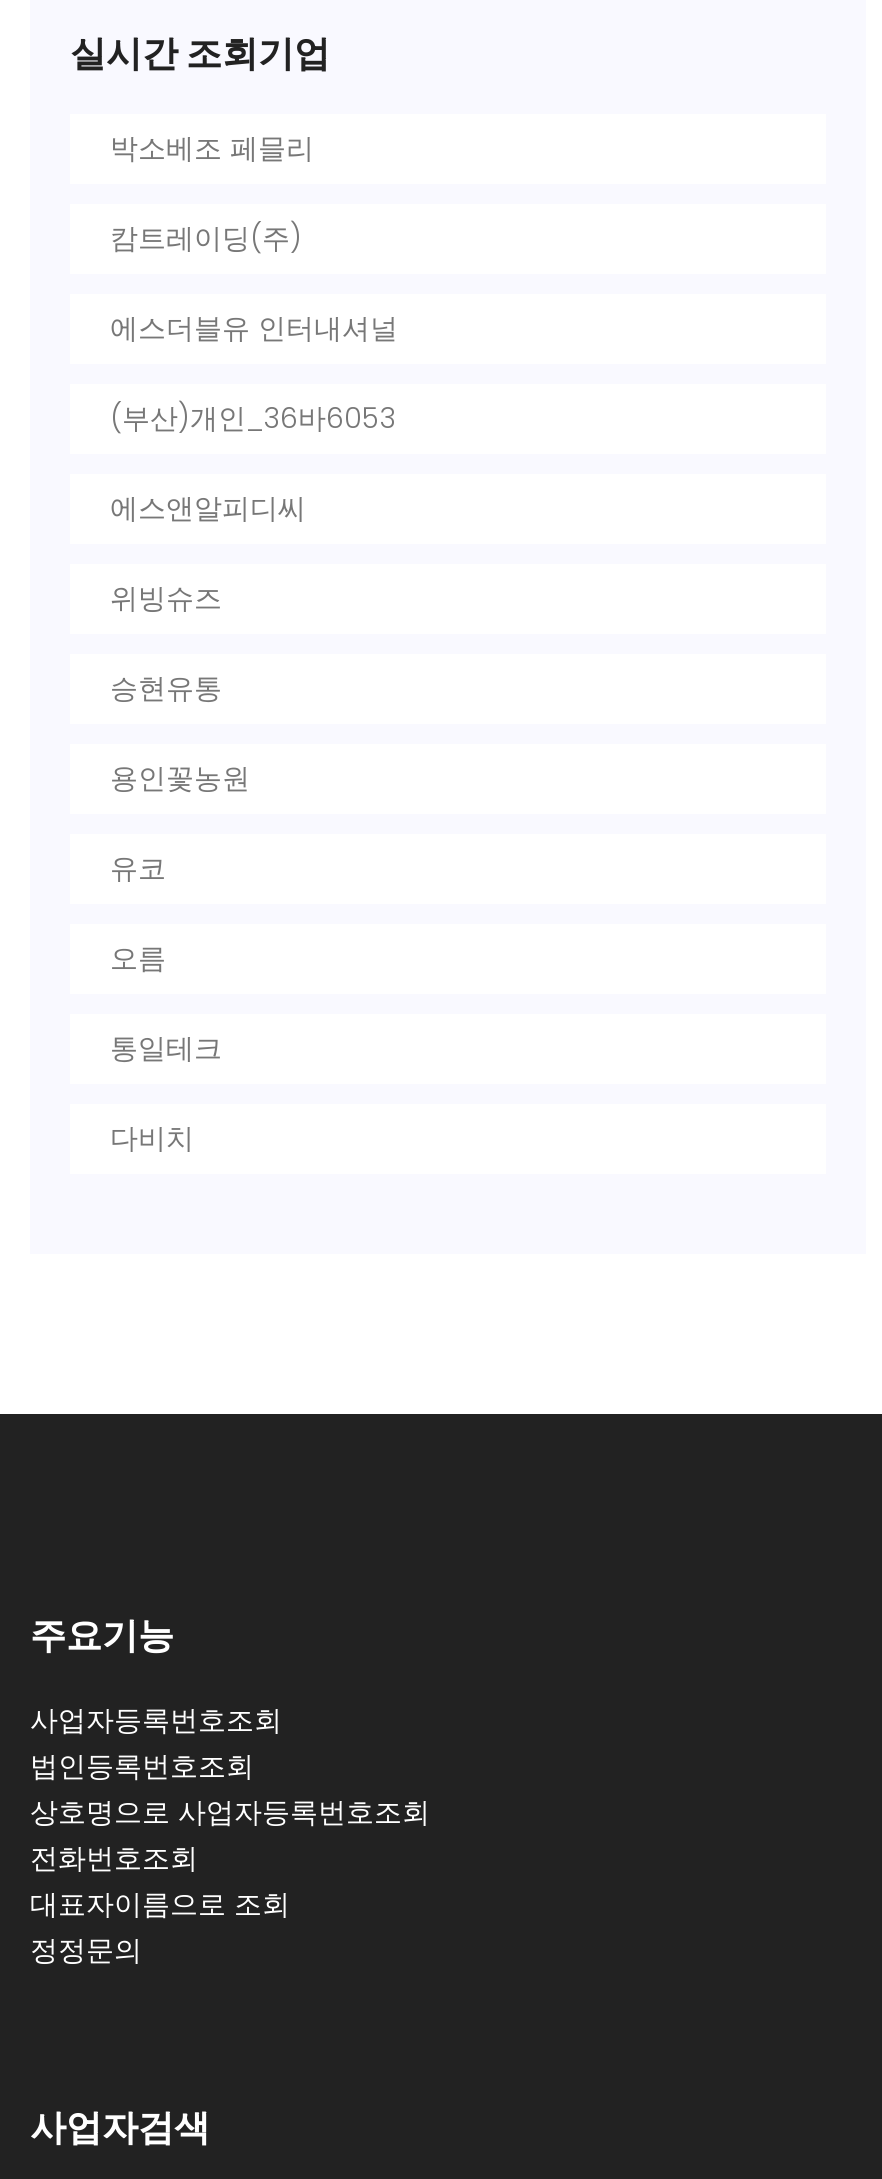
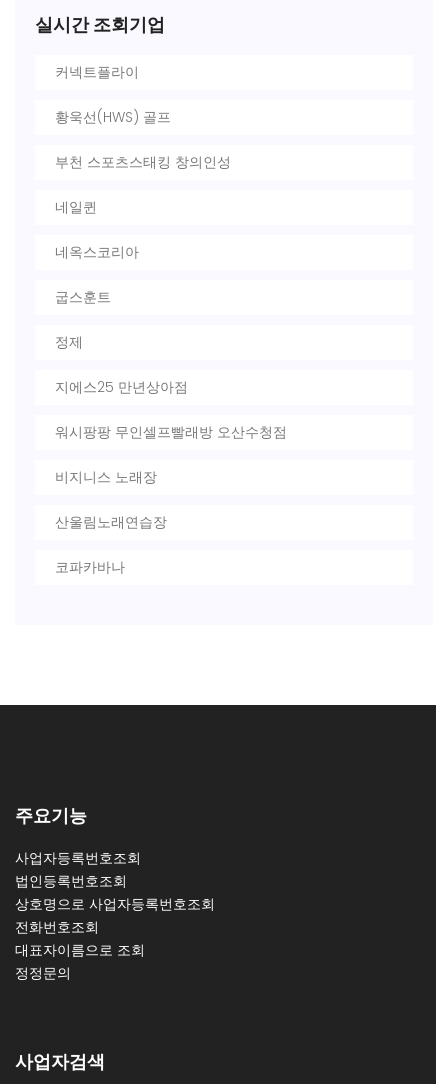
[110,128,314,168] 박소베조 페믈리 -> [55,62,139,82] 커넥트플라이
[110,218,302,258] 캄트레이딩(주) -> [55,107,171,127] 황욱선(HWS) 골프
[110,308,398,348] 에스더블유 인터내셔널 -> [55,152,231,172] 부천 스포츠스태킹 창의인성
[110,398,396,438] (부산)개인_36바6053 -> [55,197,97,217] 네일퀸
[110,488,306,528] 에스앤알피디씨 -> [55,242,139,262] 네옥스코리아
[110,578,222,618] 위빙슈즈 -> [55,287,111,307] 굽스훈트
[110,668,222,708] 승현유통 -> [55,332,83,352] 정제
[110,758,250,798] 용인꽃농원 -> [55,377,188,397] 지에스25 만년상아점
[110,848,166,888] 유코 -> [55,422,287,442] 워시팡팡 무인셀프빨래방 오산수청점
[110,938,166,978] 오름 -> [55,467,157,487] 비지니스 노래장
[110,1028,222,1068] 통일테크 -> [55,512,167,532] 산울림노래연습장
[110,1118,194,1158] 다비치 -> [55,557,125,577] 코파카바나

